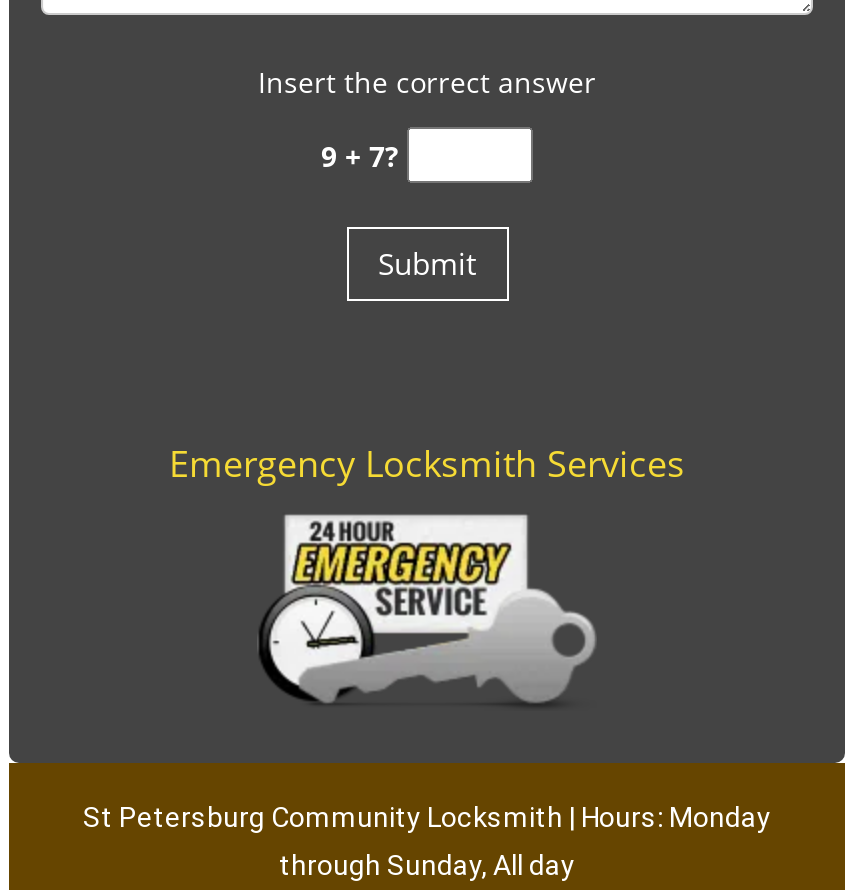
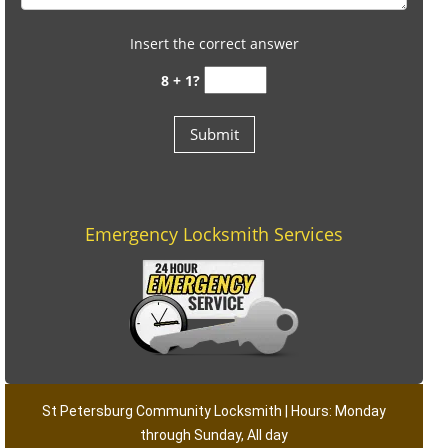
[321,137,399,175] 9 + 7? -> [161,71,200,90] 8 + 1?

